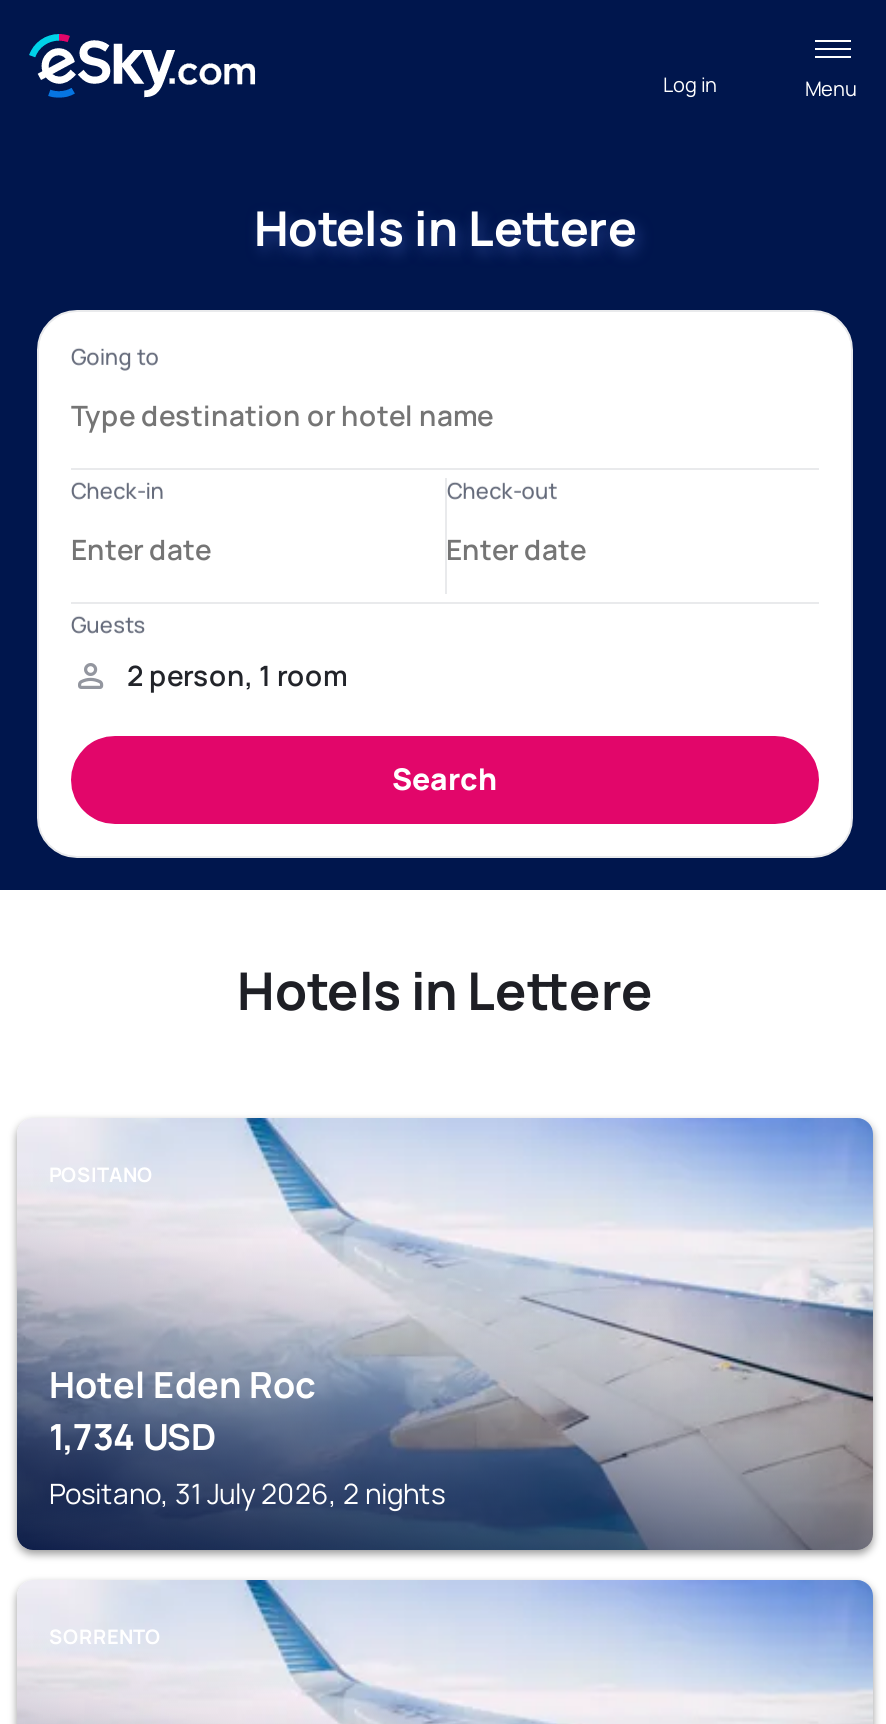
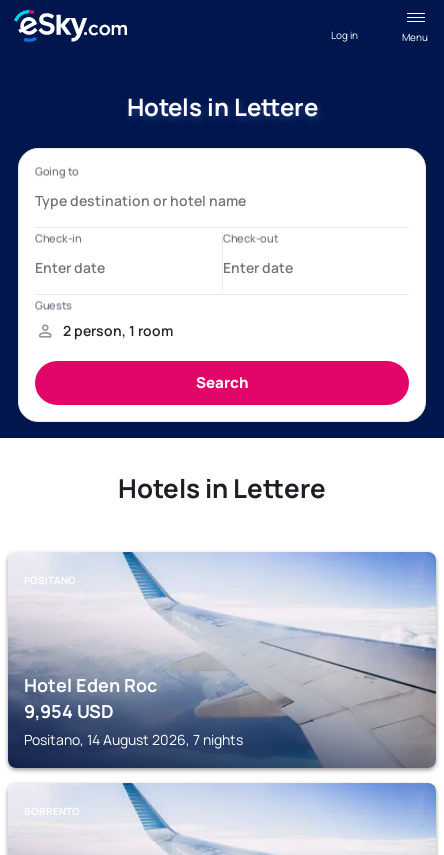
[49,1412,217,1460] 1,734 USD -> [24,699,114,723] 9,954 USD
[49,1474,445,1512] Positano, 31 July 2026, 2 nights -> [24,730,243,749] Positano, 14 August 2026, 7 nights

